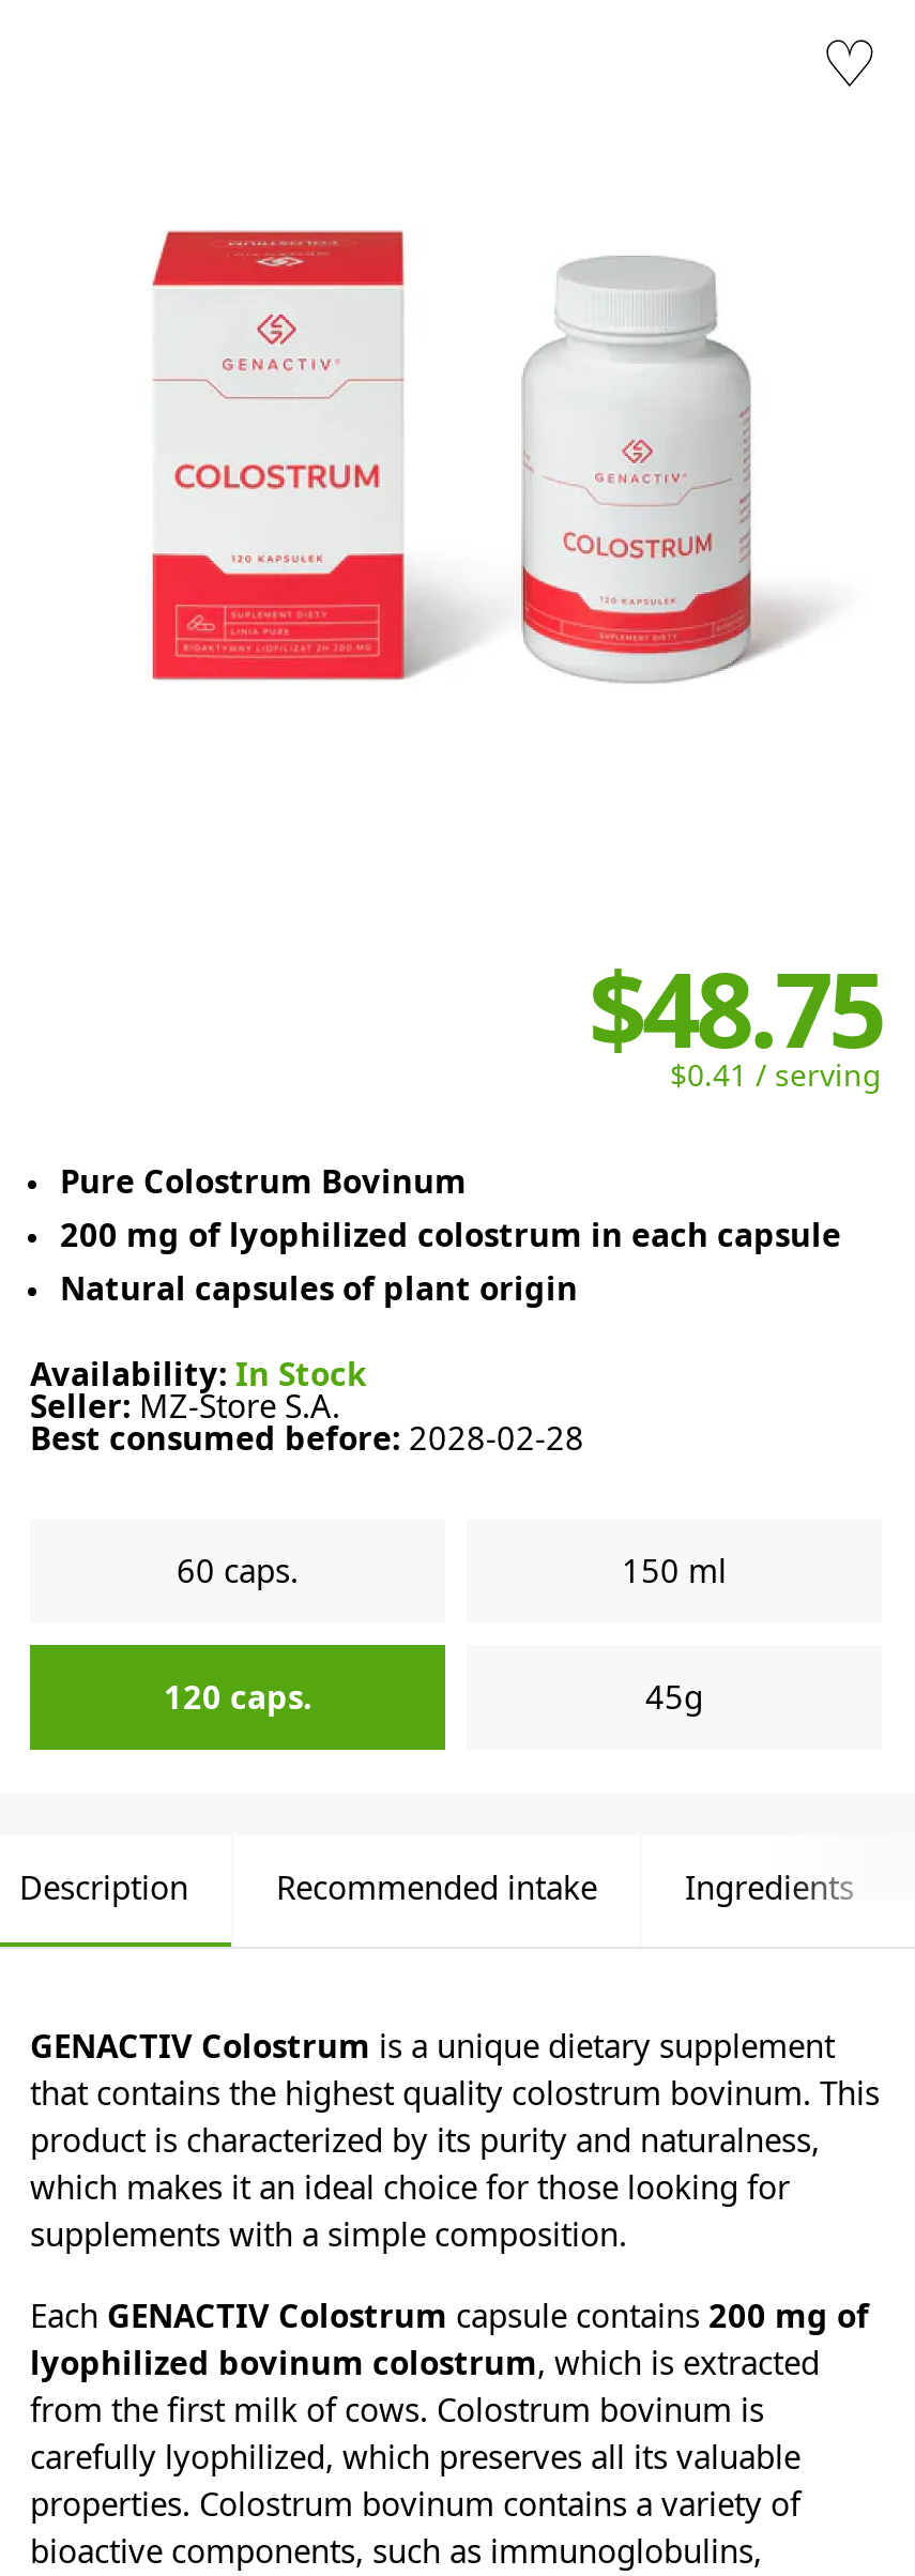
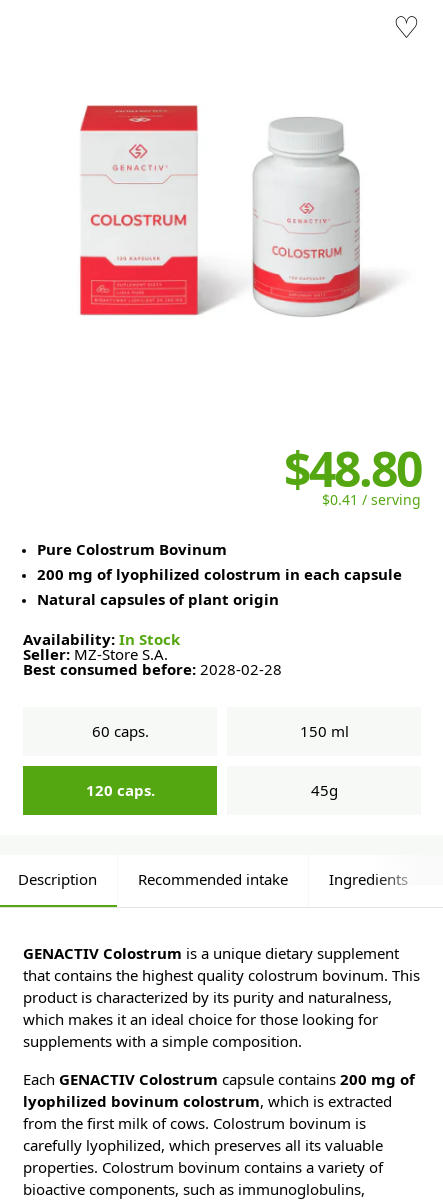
[589,958,882,1061] $48.75 -> [284,445,421,493] $48.80

